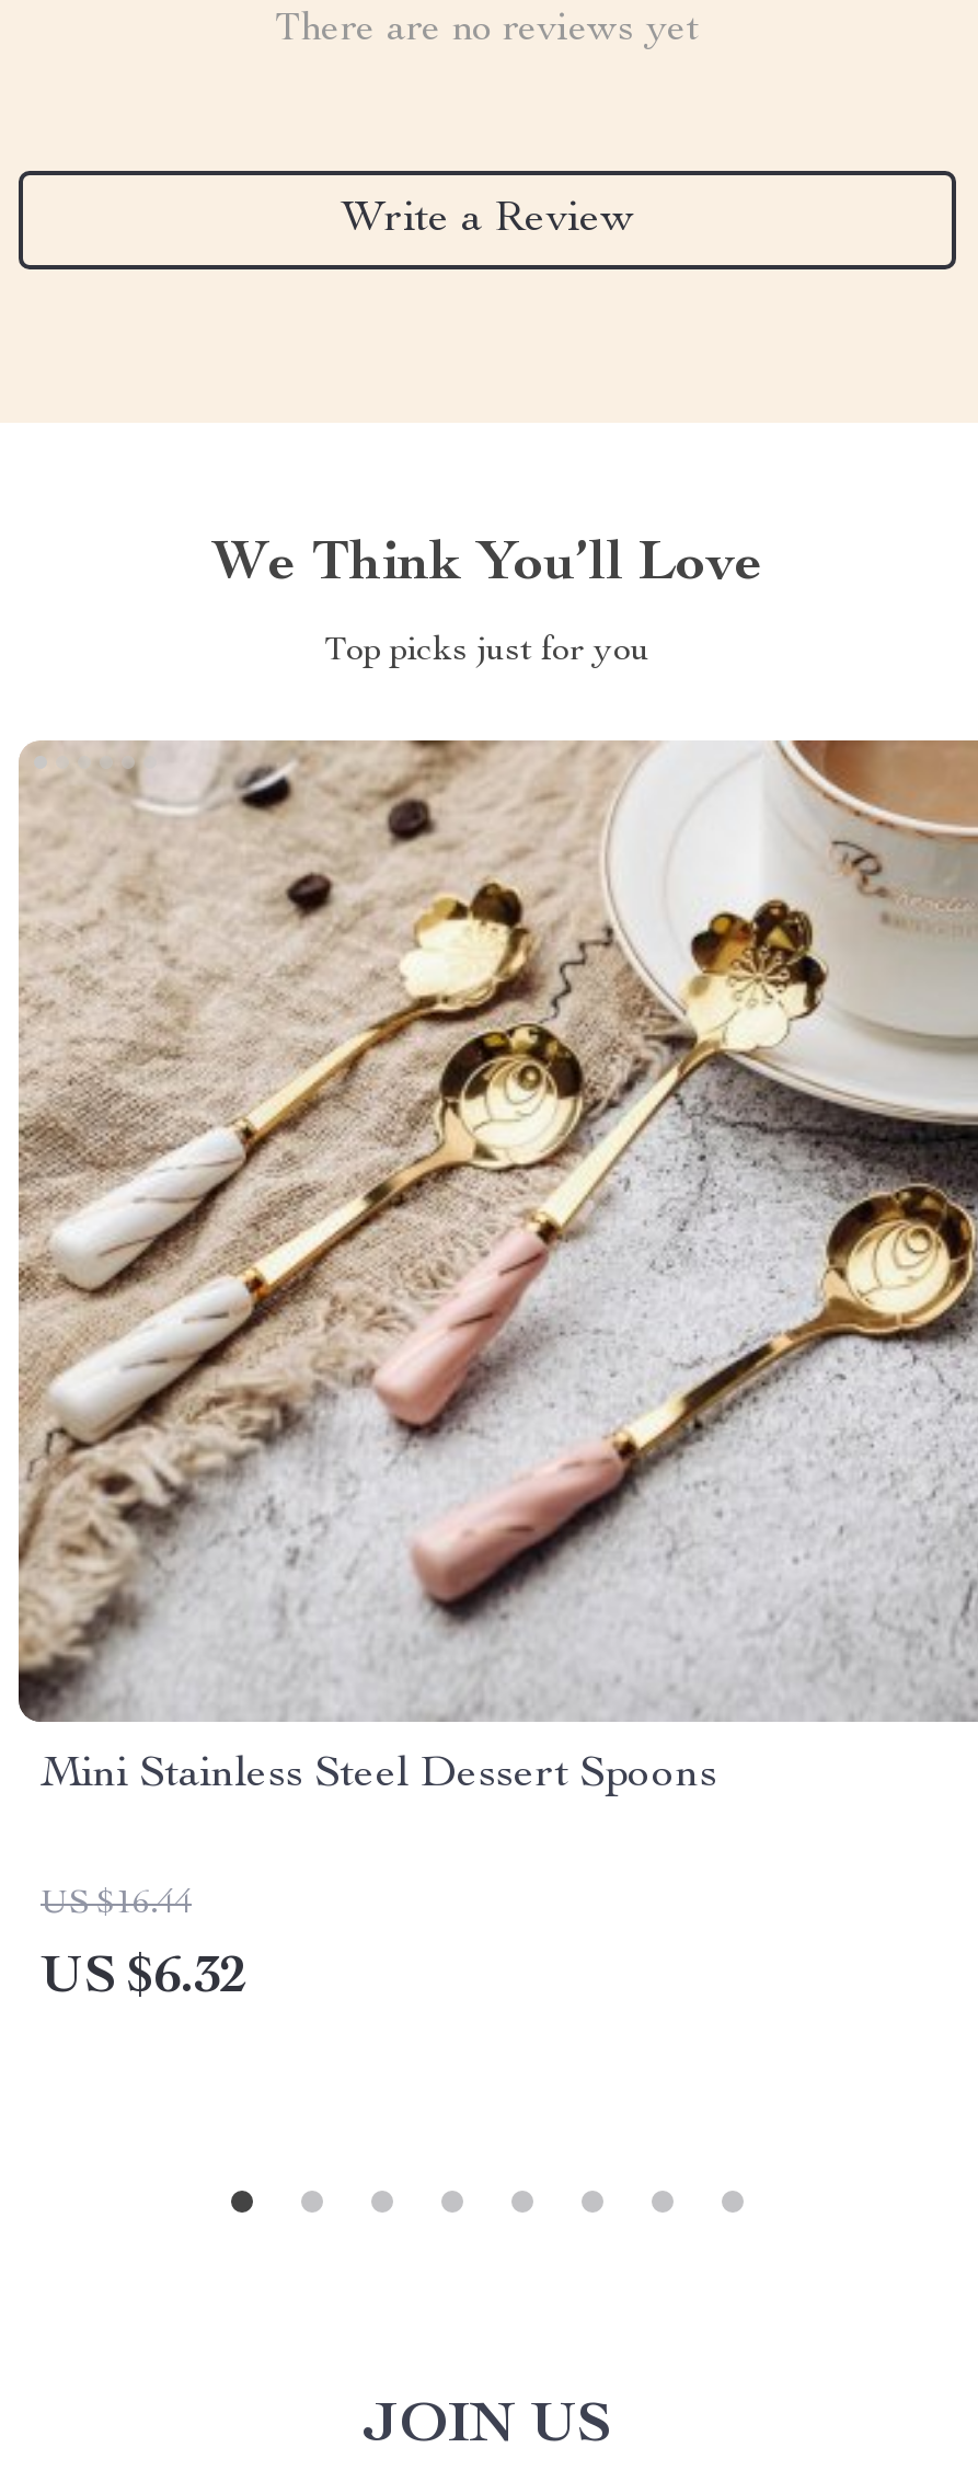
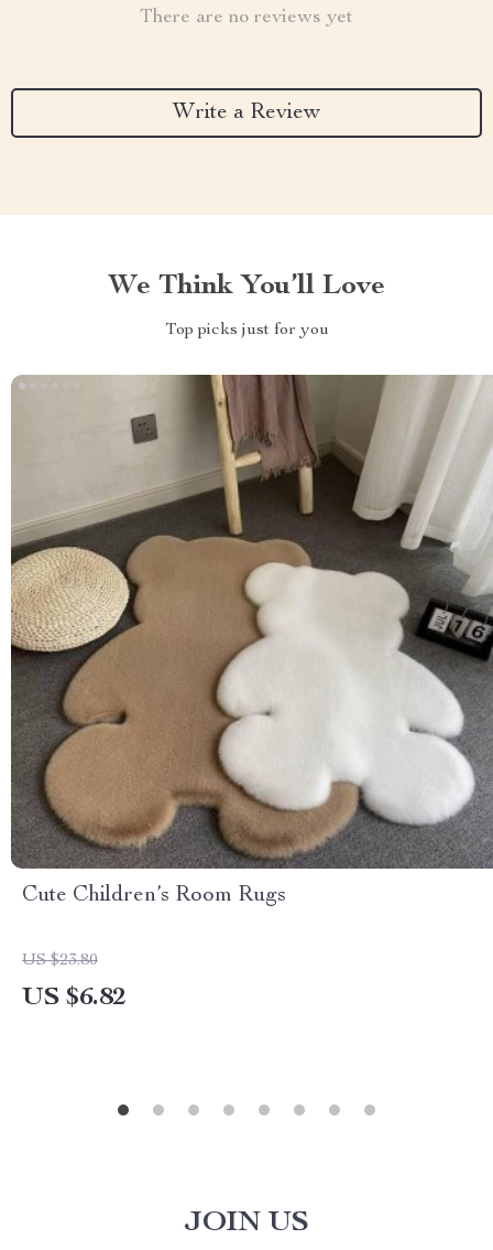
[16,738,971,1799] [image] | Mini Stainless Steel Dessert Spoons -> [10,374,490,907] [image] | Cute Children’s Room Rugs
[41,1888,192,1923] US $16.44 -> [22,952,98,970] US $23.80
[41,1954,246,2007] US $6.32 -> [22,985,125,1012] US $6.82

